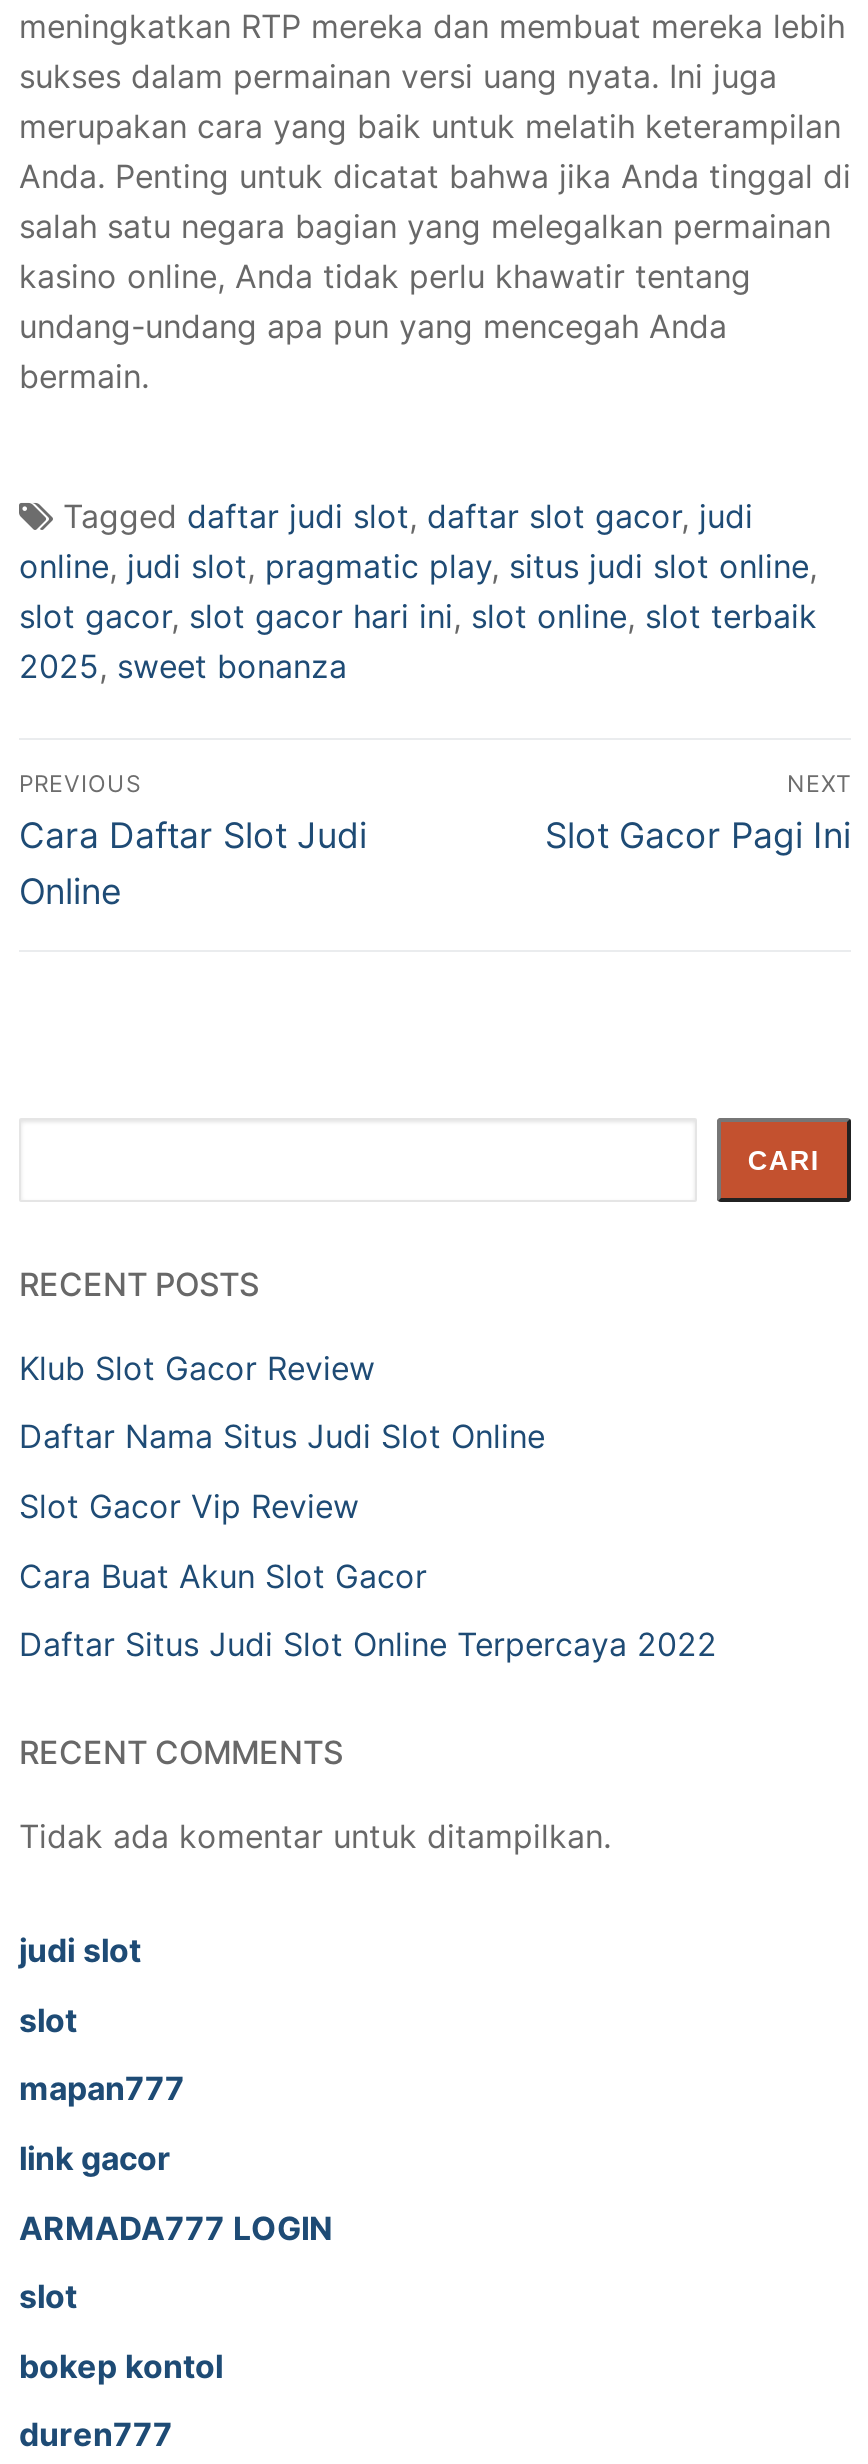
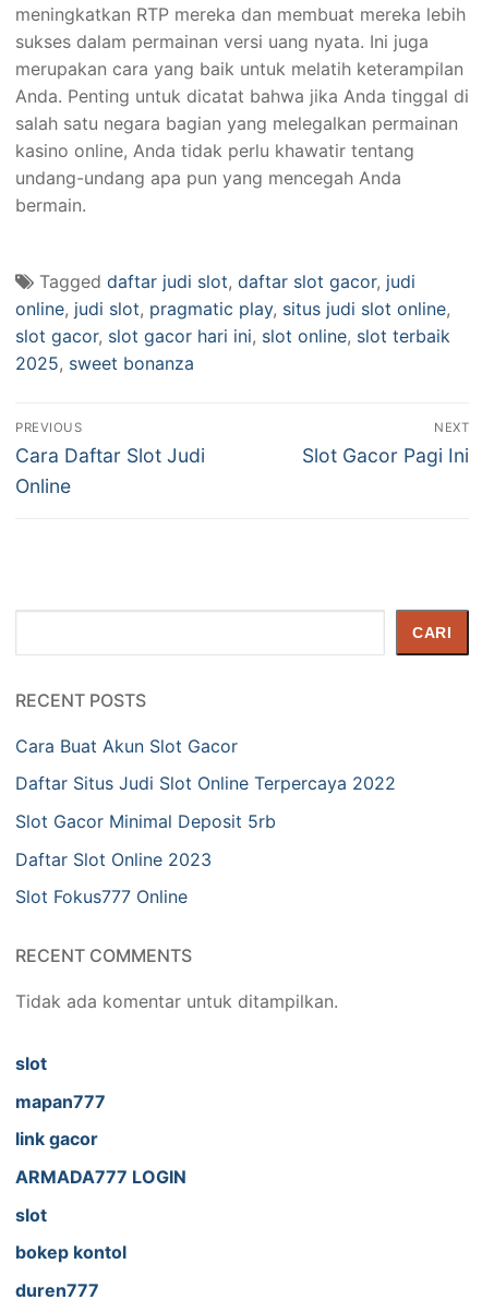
[19,1348,545,1526] Klub Slot Gacor Review | Daftar Nama Situs Judi Slot Online | Slot Gacor Vip Review -> none
moved [19,1555,717,1664] -> [15,735,396,794]: Cara Buat Akun Slot Gacor | Daftar Situs Judi Slot Online Terpercaya 2022
none -> [15,810,276,908] Slot Gacor Minimal Deposit 5rb | Daftar Slot Online 2023 | Slot Fokus777 Online
[19,1930,141,1970] judi slot -> none

